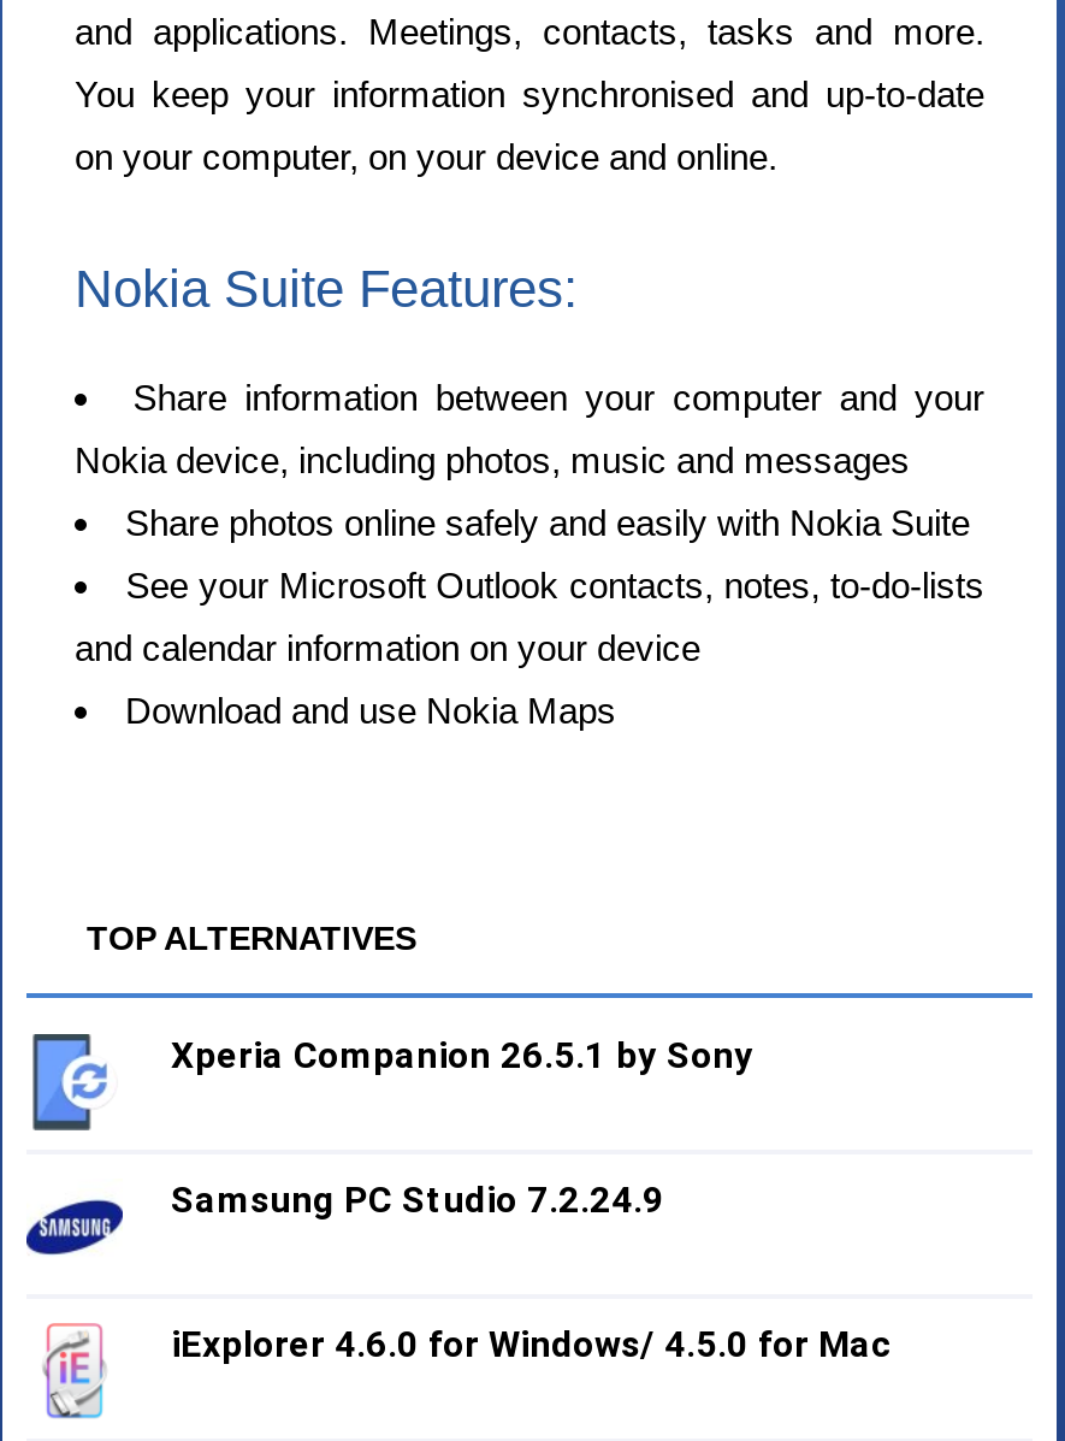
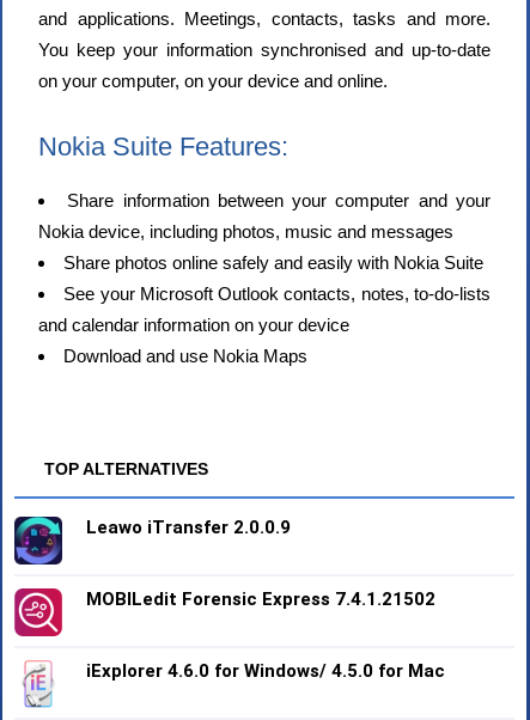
[26,1034,753,1130] [image] | Xperia Companion 26.5.1 by Sony -> [13,515,291,566] [image] | Leawo iTransfer 2.0.0.9
[24,1179,664,1275] [image] | Samsung PC Studio 7.2.24.9 -> [13,587,435,637] [image] | MOBILedit Forensic Express 7.4.1.21502

